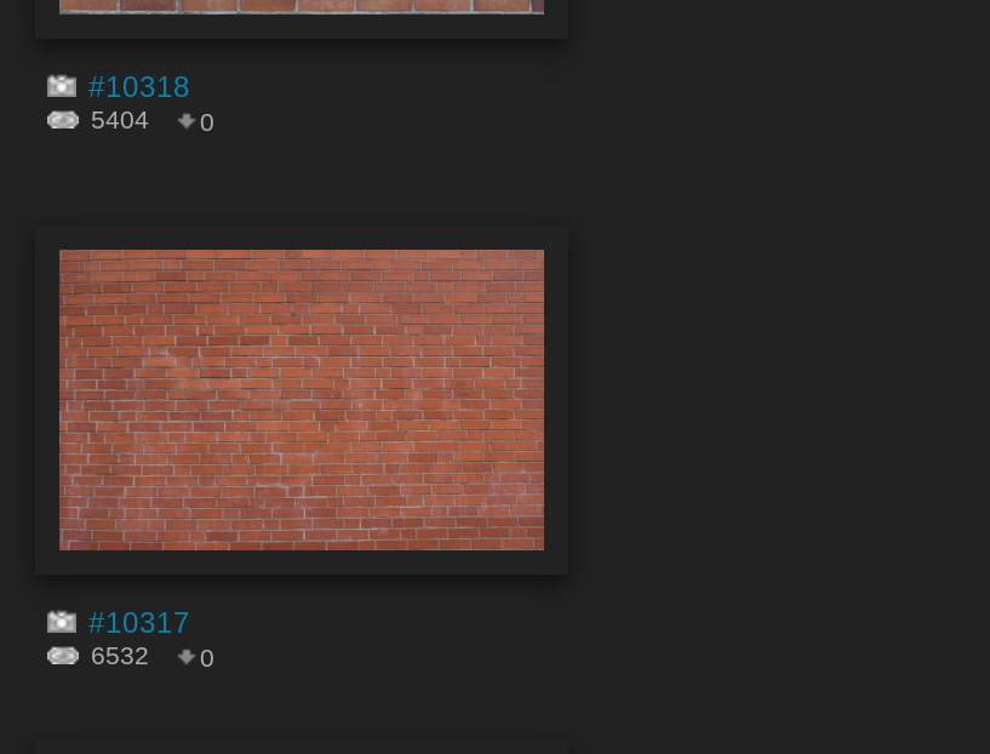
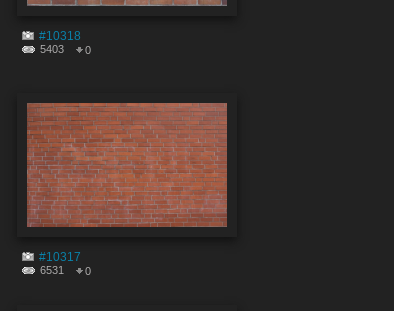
[91,104,214,136] 5404 0 -> [40,43,91,56] 5403 0
[91,640,214,672] 6532 0 -> [40,264,91,277] 6531 0

